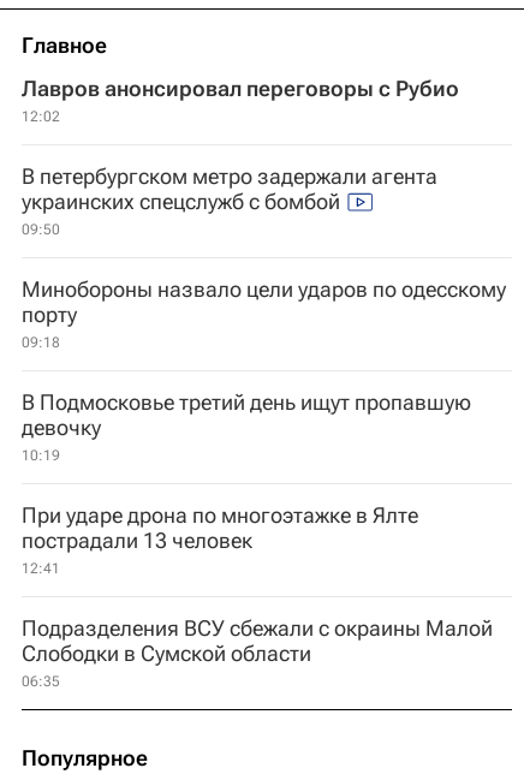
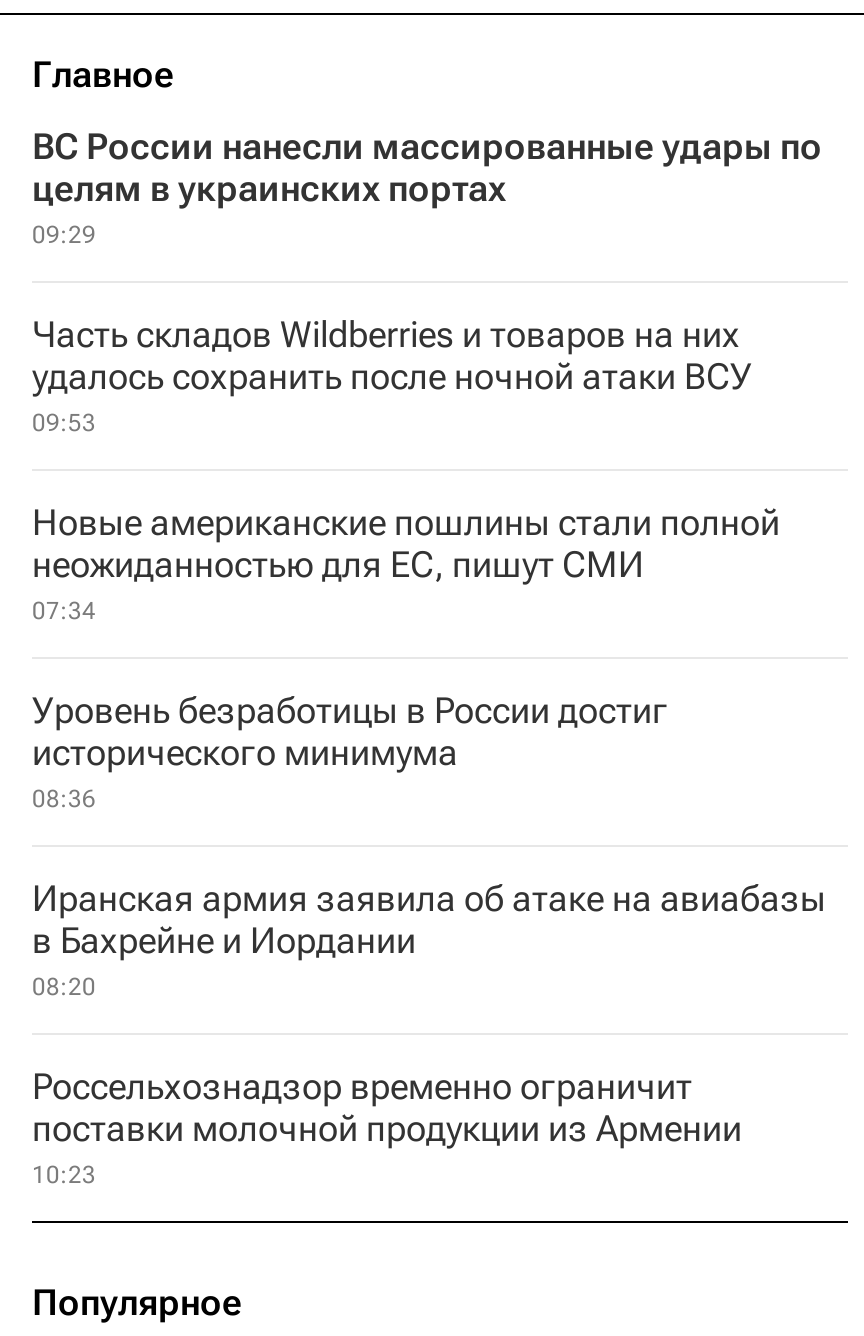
[22,76,459,125] Лавров анонсировал переговоры с Рубио | 12:02 -> [32,125,822,249] ВС России нанесли массированные удары по | целям в украинских портах | 09:29
[22,163,437,238] В петербургском метро задержали агента | украинских спецслужб с бомбой | 09:50 -> [32,313,752,437] Часть складов Wildberries и товаров на них | удалось сохранить после ночной атаки ВСУ | 09:53
[22,276,506,351] Минобороны назвало цели ударов по одесскому | порту | 09:18 -> [32,501,780,625] Новые американские пошлины стали полной | неожиданностью для ЕС, пишут СМИ | 07:34
[22,389,471,464] В Подмосковье третий день ищут пропавшую | девочку | 10:19 -> [32,689,668,813] Уровень безработицы в России достиг | исторического минимума | 08:36
[22,502,418,577] При ударе дрона по многоэтажке в Ялте | пострадали 13 человек | 12:41 -> [32,877,826,1001] Иранская армия заявила об атаке на авиабазы | в Бахрейне и Иордании | 08:20
[22,615,493,690] Подразделения ВСУ сбежали с окраины Малой | Слободки в Сумской области | 06:35 -> [32,1065,742,1189] Россельхознадзор временно ограничит | поставки молочной продукции из Армении | 10:23

